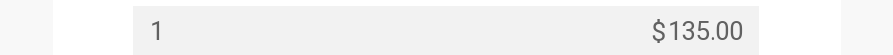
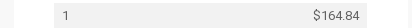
[652,16,744,46] $135.00 -> [313,8,359,23] $164.84

